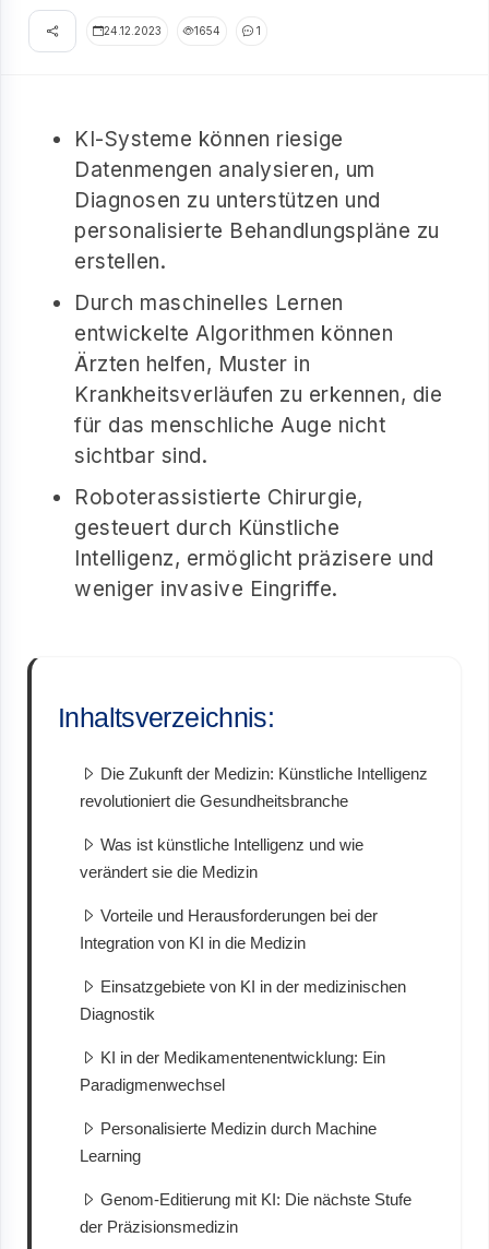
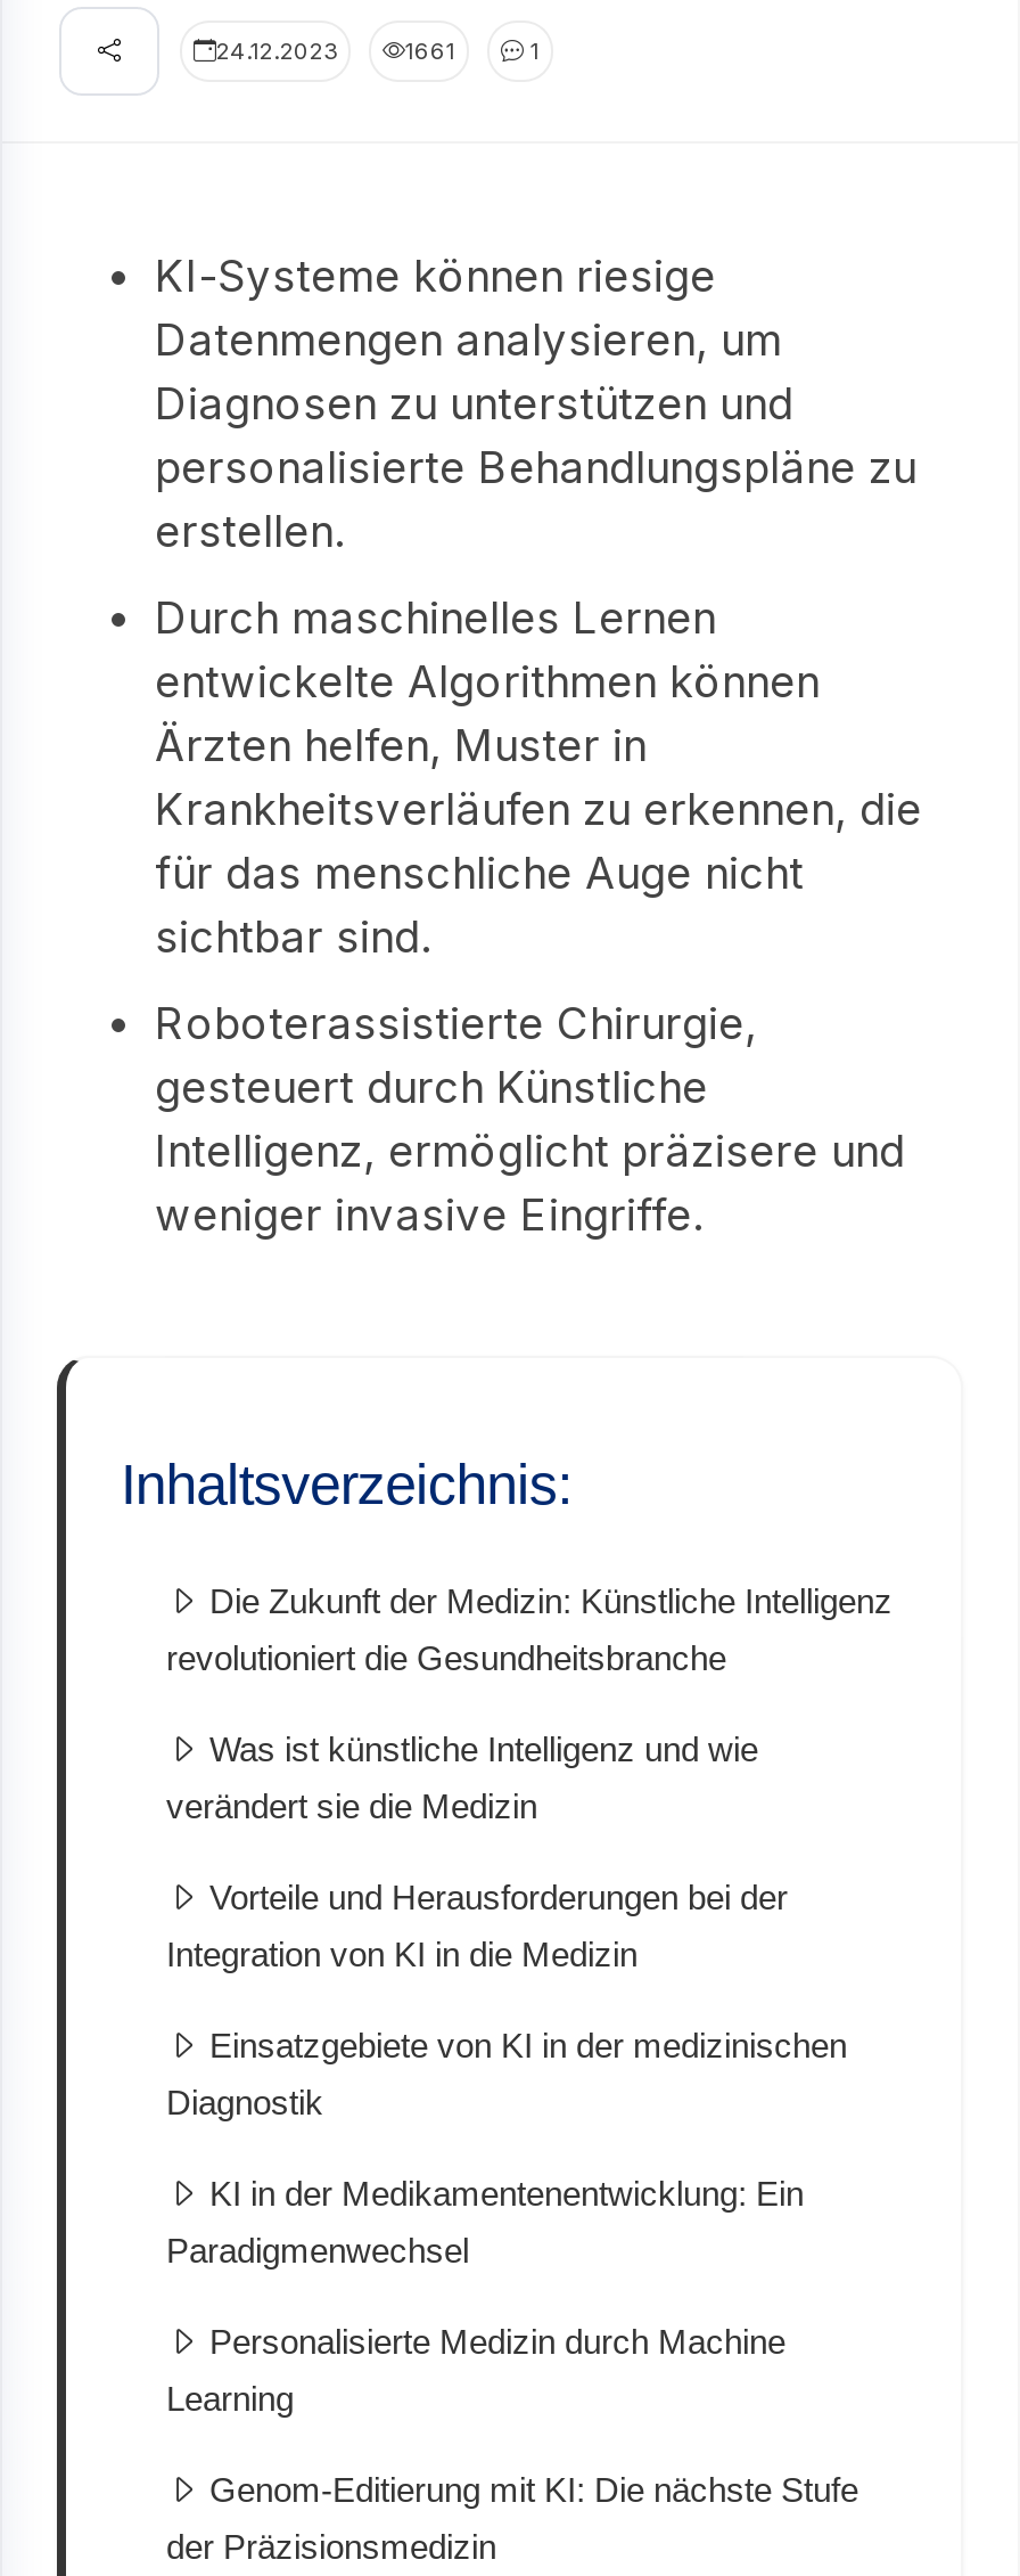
[194,24,220,37] 1654 -> [405,37,455,64] 1661

